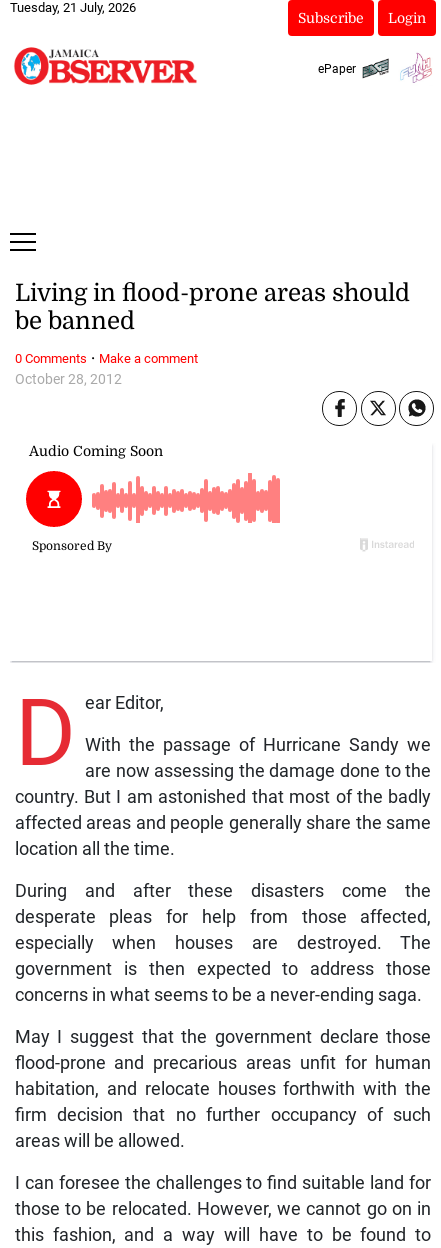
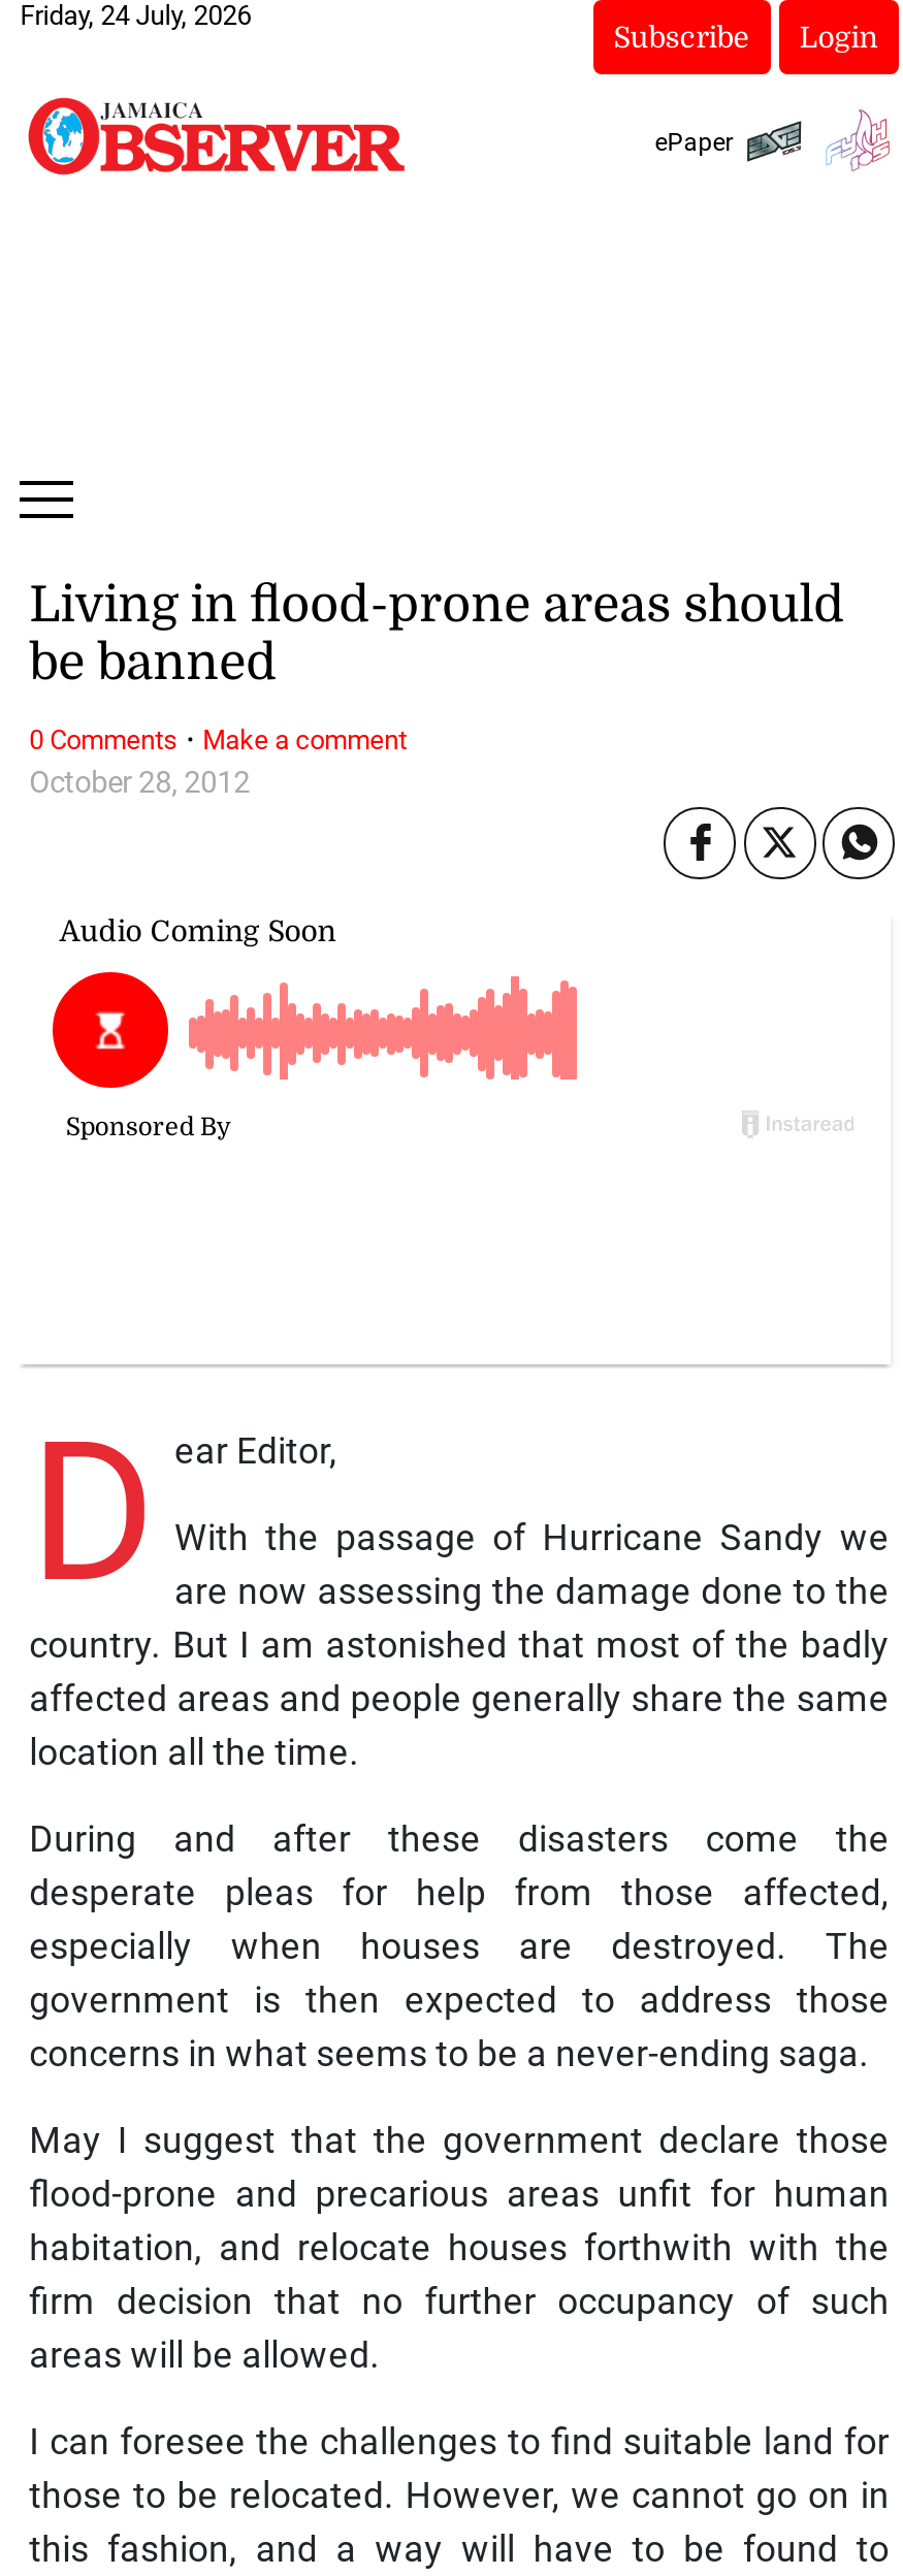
[10,0,136,15] Tuesday, 21 July, 2026 -> [20,0,251,31] Friday, 24 July, 2026

